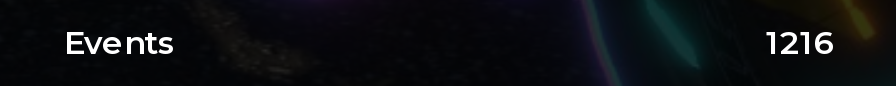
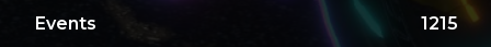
[766,25,836,63] 1216 -> [421,13,458,34] 1215

